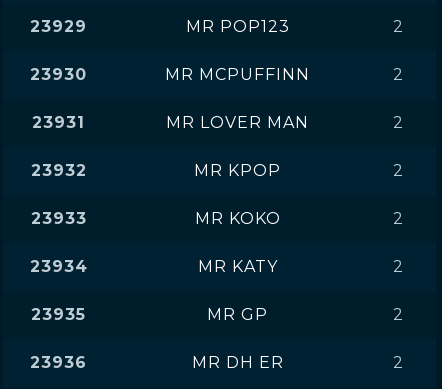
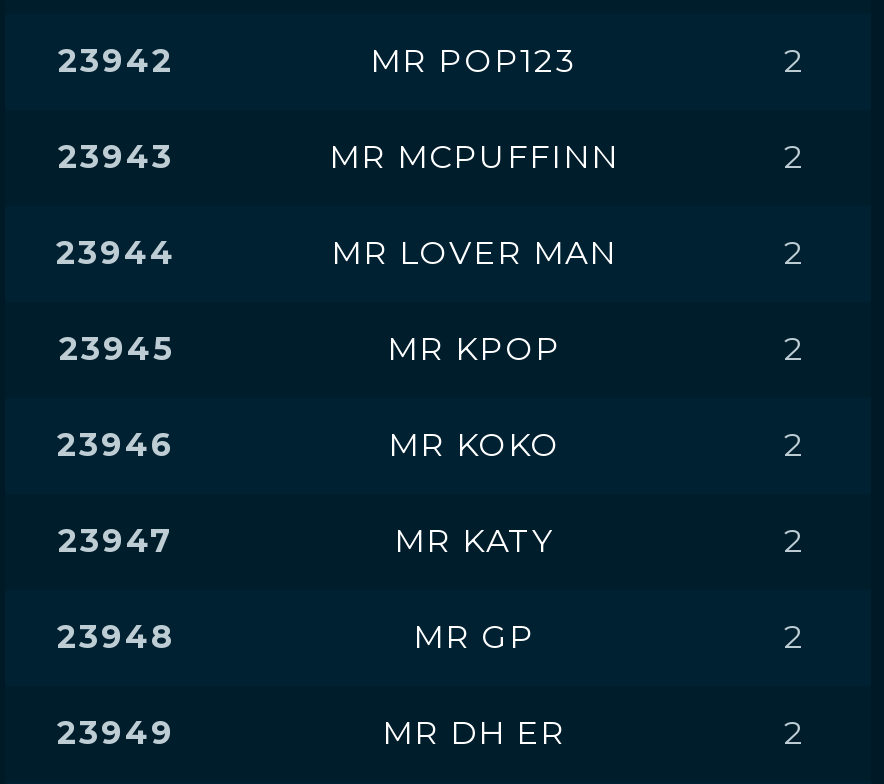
[30,17,87,36] 23929 -> [58,42,174,80] 23942
[30,65,87,84] 23930 -> [58,138,174,176] 23943
[32,113,85,132] 23931 -> [56,234,176,272] 23944
[30,161,86,180] 23932 -> [59,330,173,368] 23945
[30,209,86,228] 23933 -> [57,426,175,464] 23946
[29,257,87,276] 23934 -> [58,522,174,560] 23947
[31,305,86,324] 23935 -> [57,618,175,656] 23948
[30,353,87,372] 23936 -> [57,714,175,752] 23949

